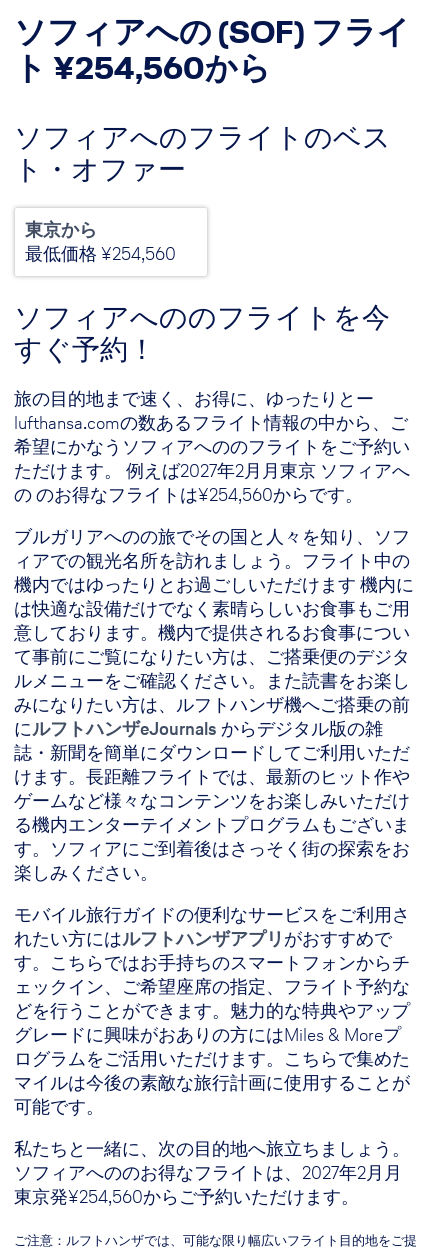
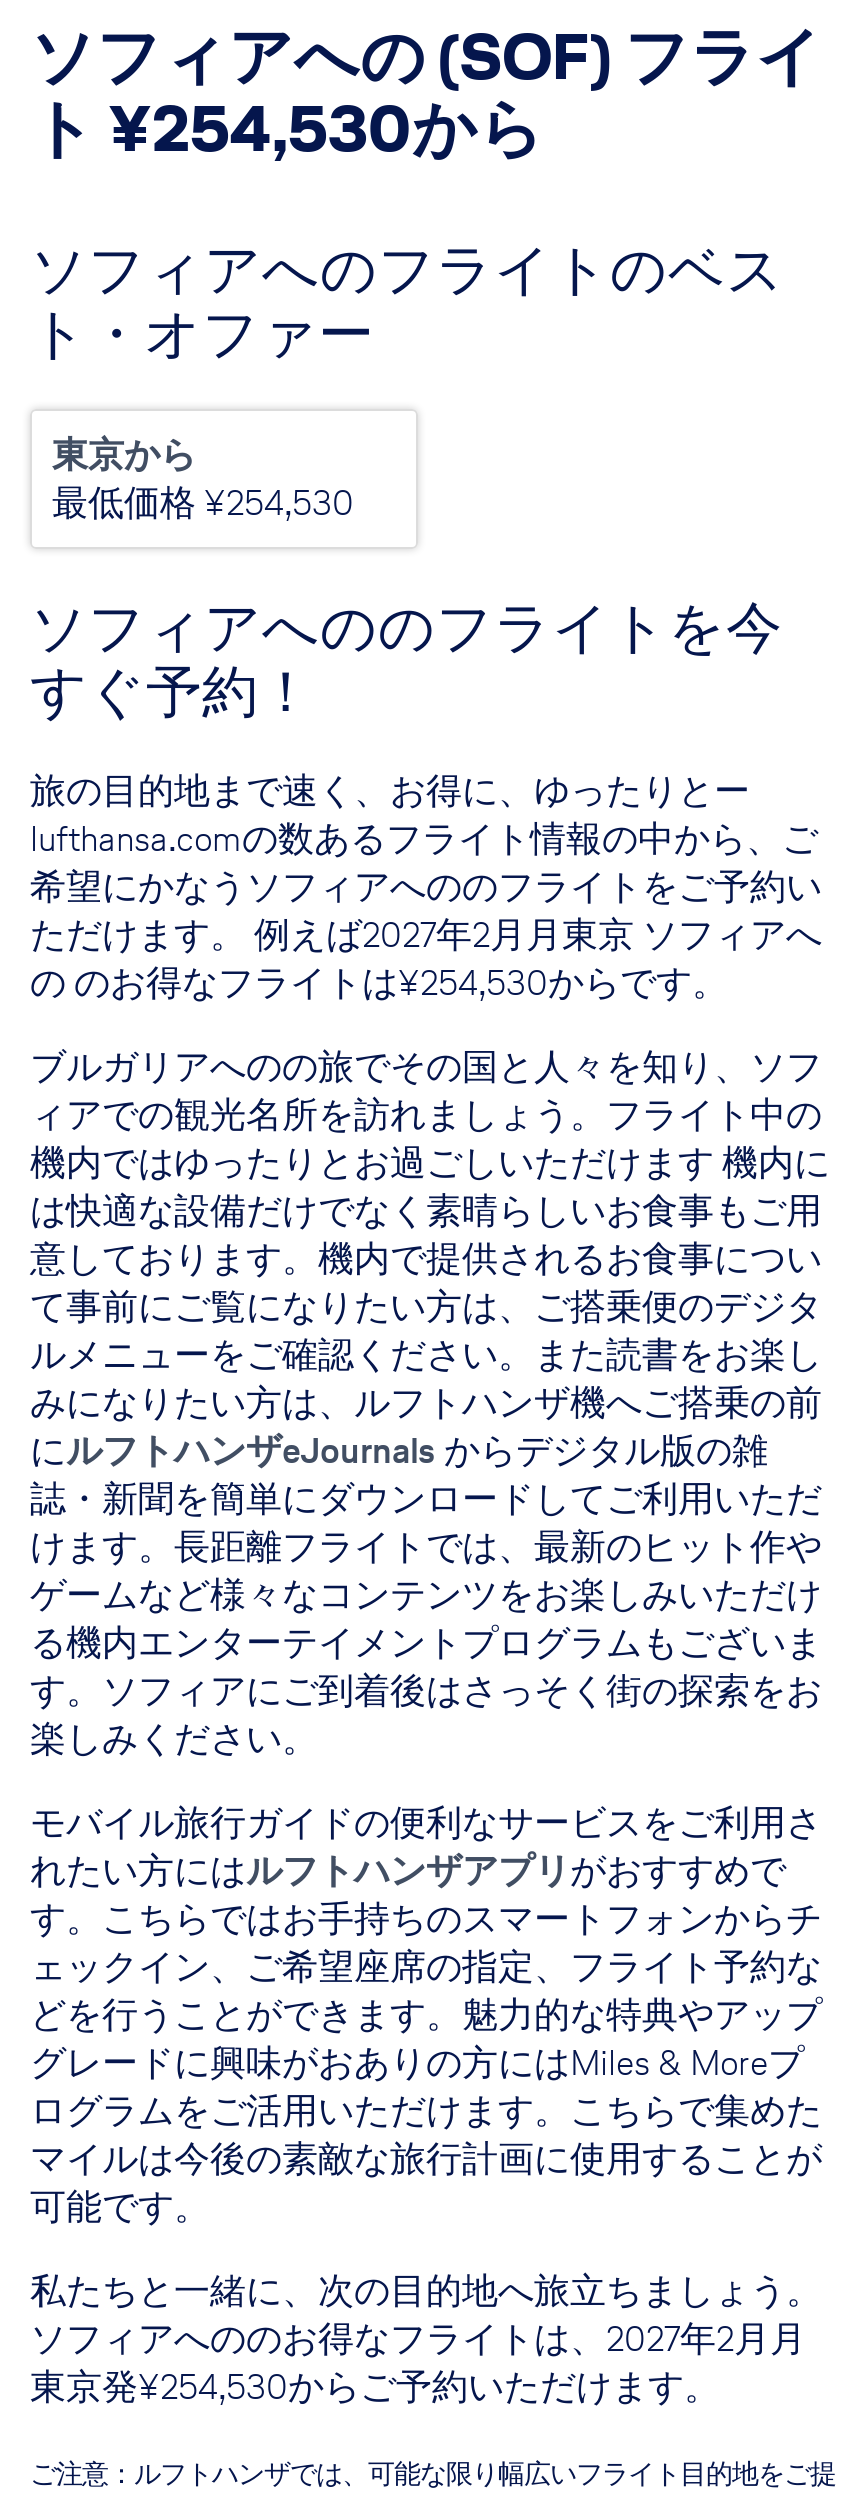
[14,46,271,90] ト¥254,560から -> [30,85,544,173] ト¥254,530から
[25,241,176,266] 最低価格¥254,560 -> [52,477,354,527] 最低価格¥254,530
[14,482,363,507] の のお得なフライトは¥254,560からです。 -> [30,957,728,1007] の のお得なフライトは¥254,530からです。
[14,1184,359,1209] 東京発¥254,560からご予約いただけます。 -> [30,2361,720,2411] 東京発¥254,530からご予約いただけます。

